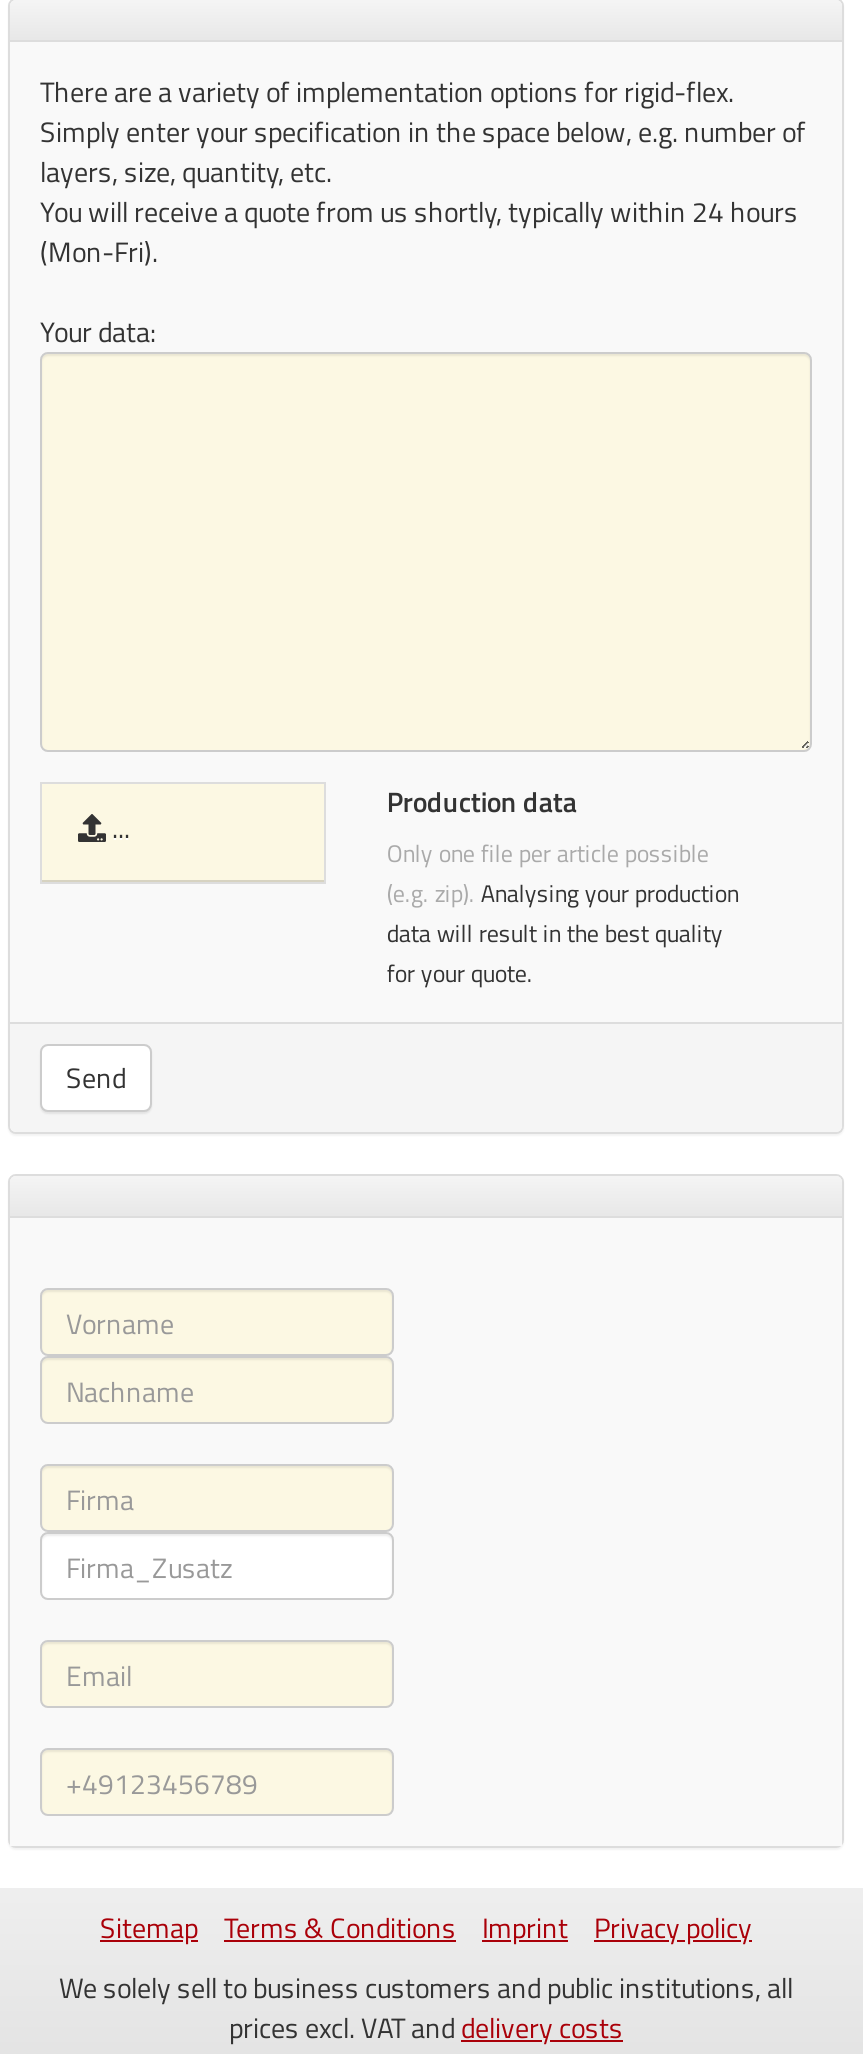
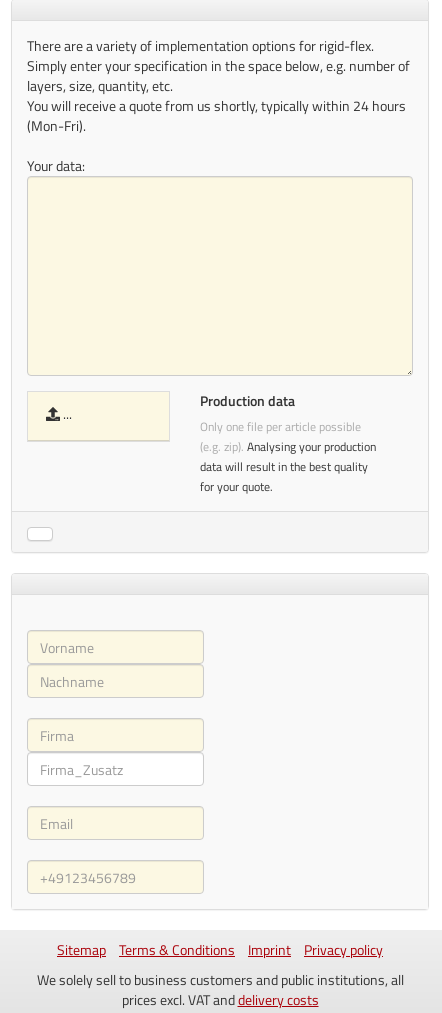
[66,1056,126,1098] Send -> none

